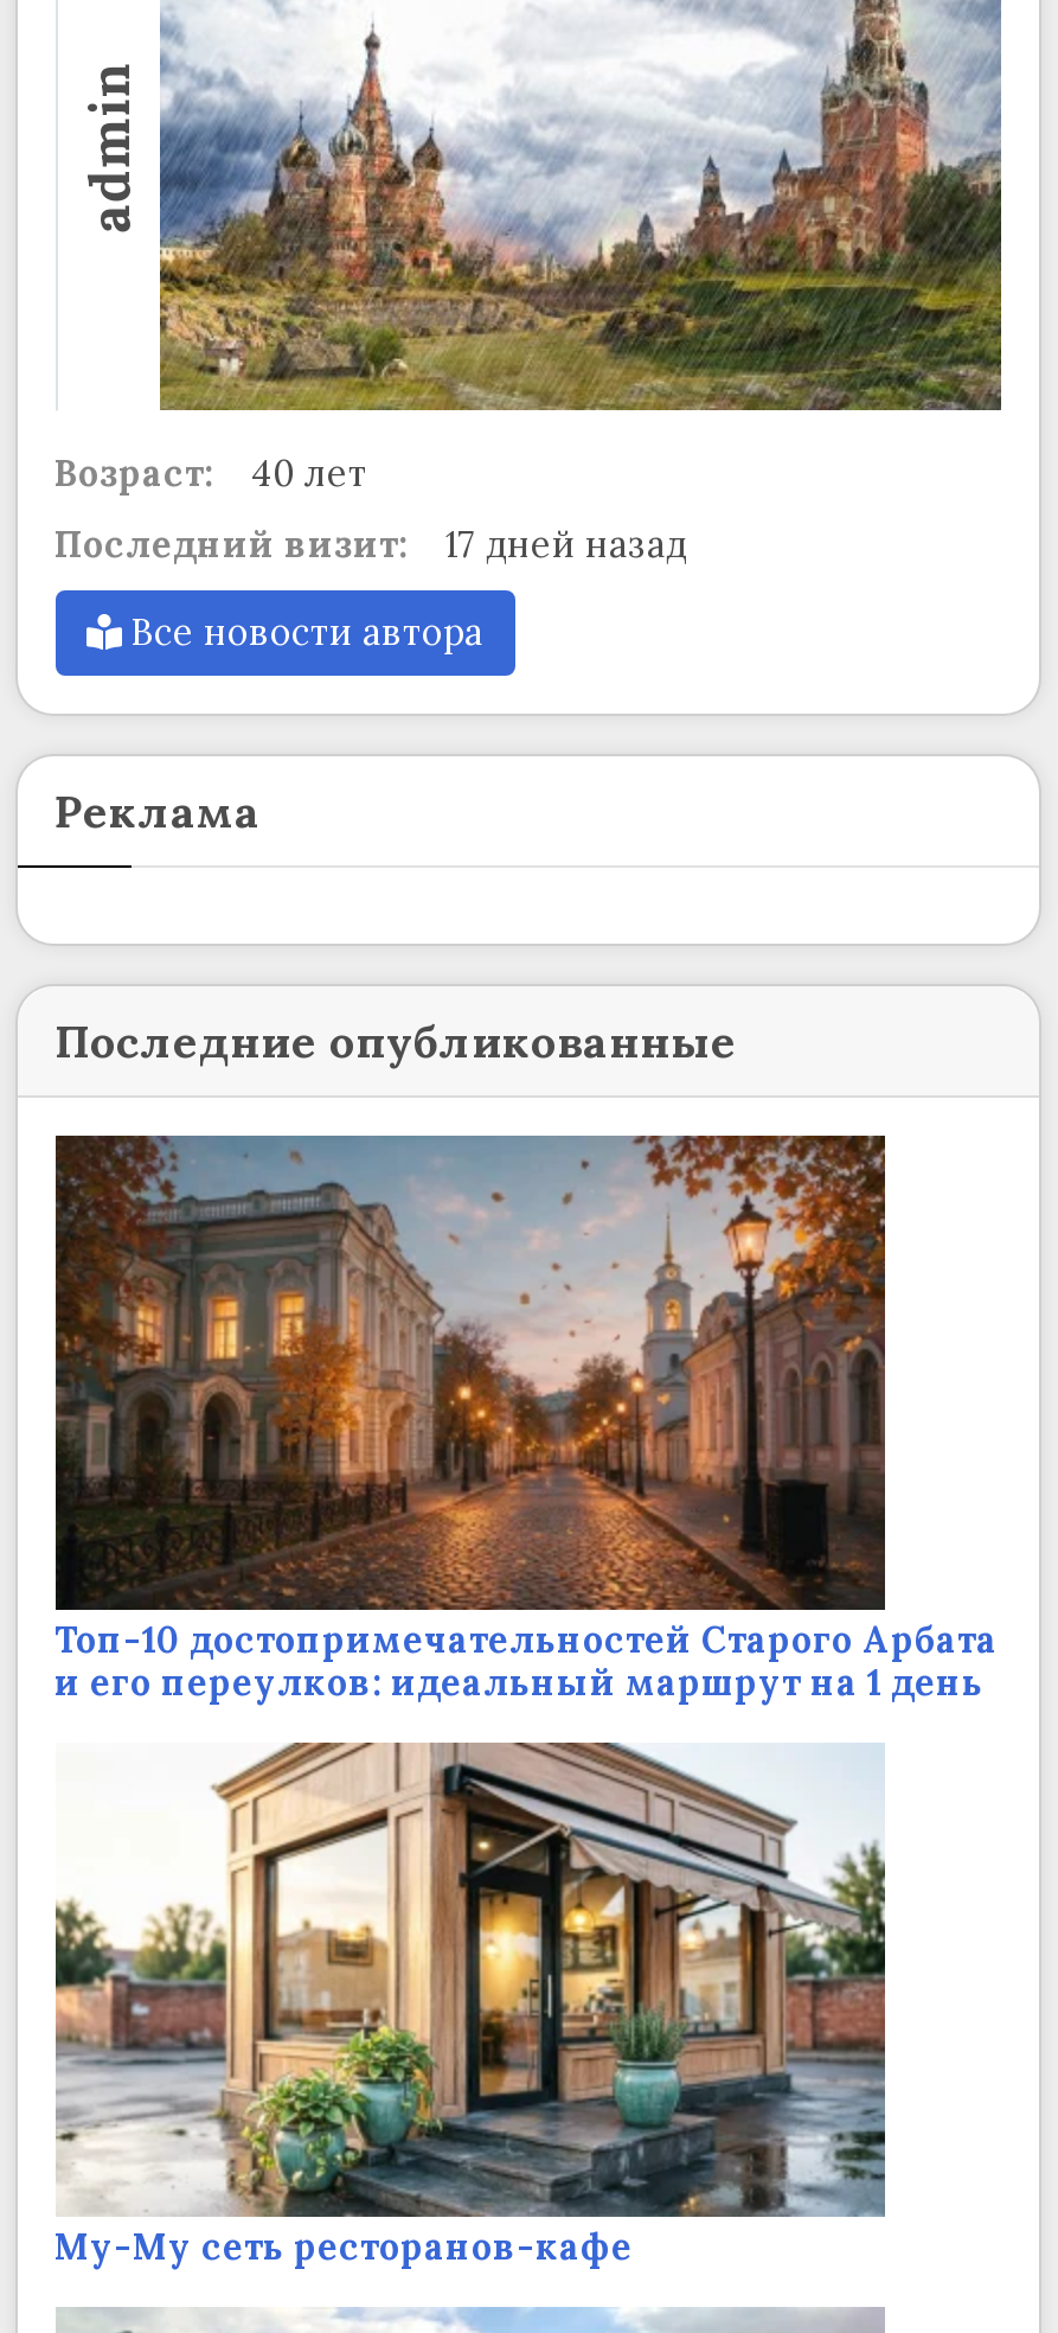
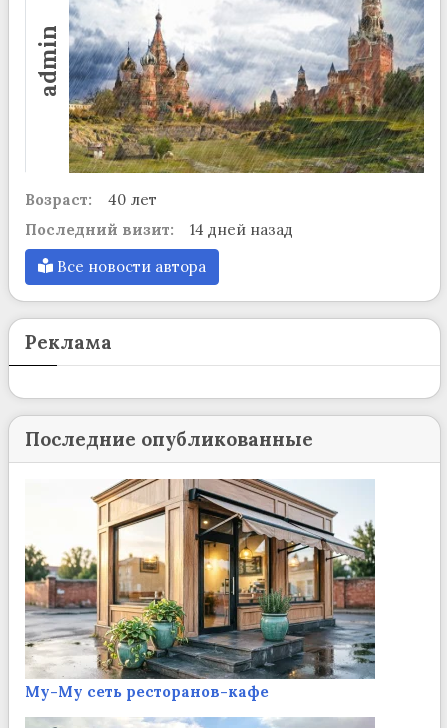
[54,520,687,565] Последний визит: 17 дней назад -> [24,219,292,238] Последний визит: 14 дней назад
[53,1133,998,1704] [image] | Топ-10 достопримечательностей Старого Арбата | и его переулков: идеальный маршрут на 1 день -> none

